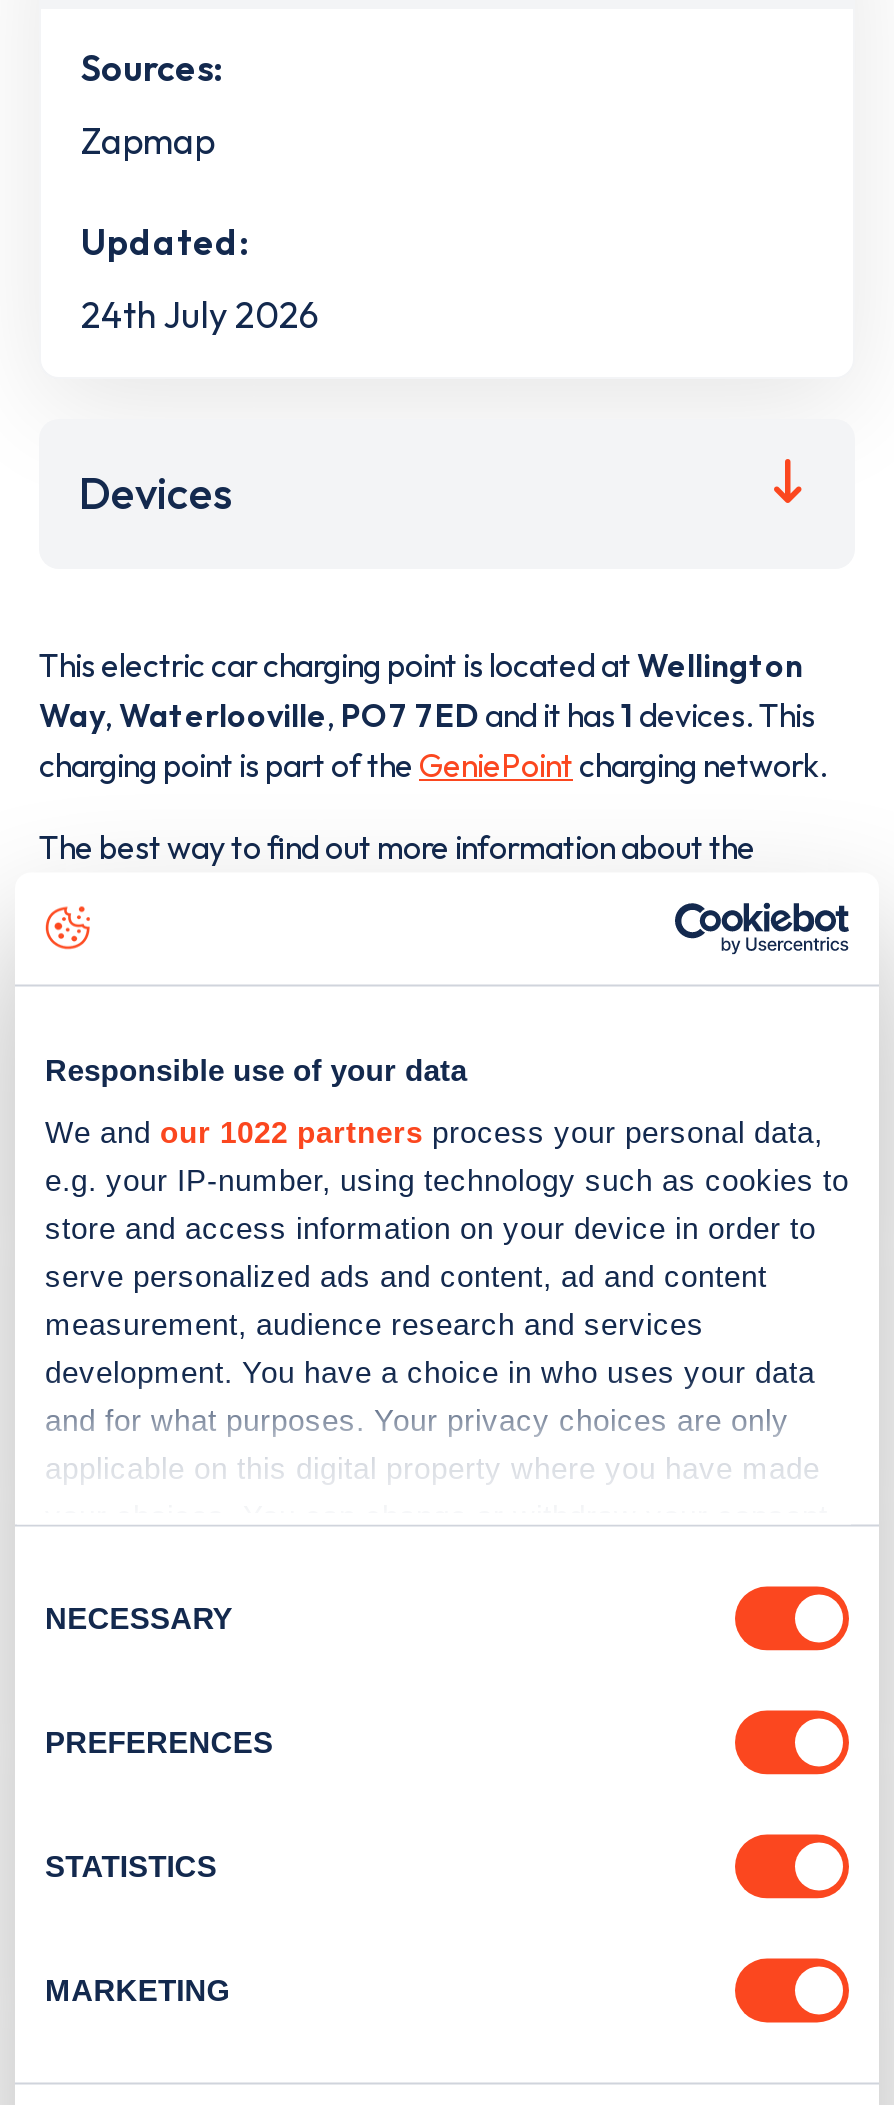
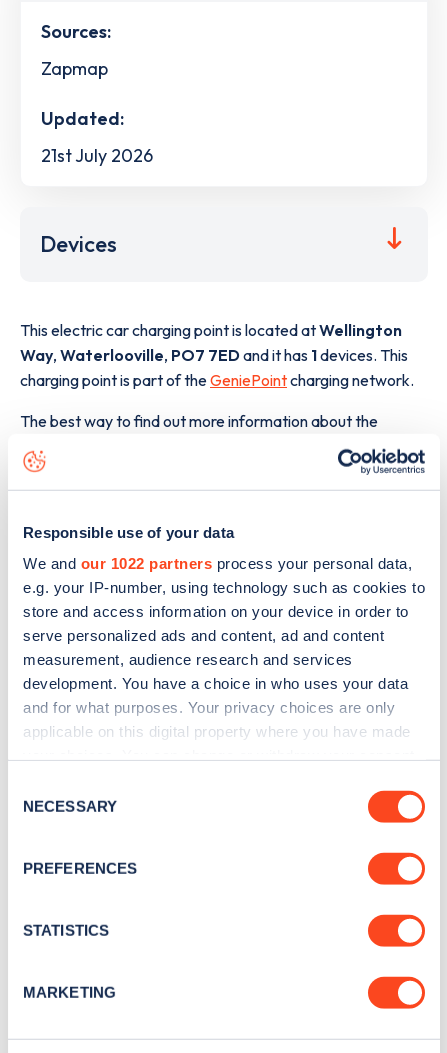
[81,293,319,339] 24th July 2026 -> [41,144,153,167] 21st July 2026

